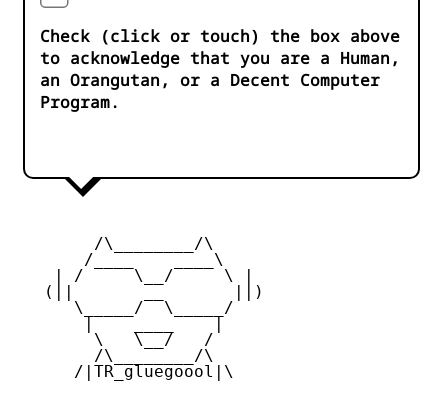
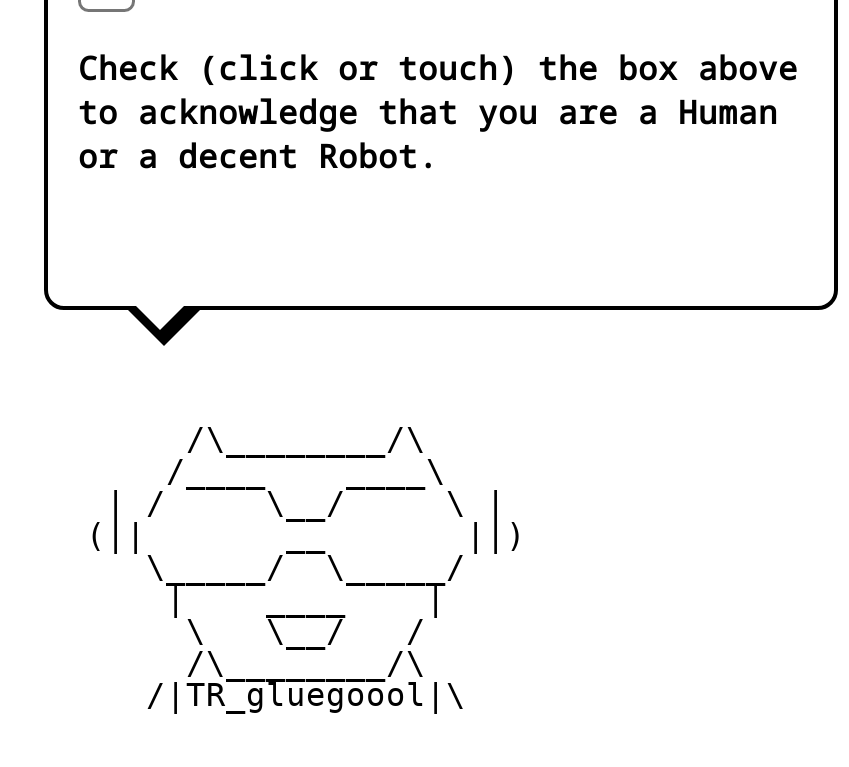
[40,47,400,113] to acknowledge that you are a Human, | an Orangutan, or a Decent Computer | Program. -> [78,90,778,178] to acknowledge that you are a Human | or a decent Robot.

